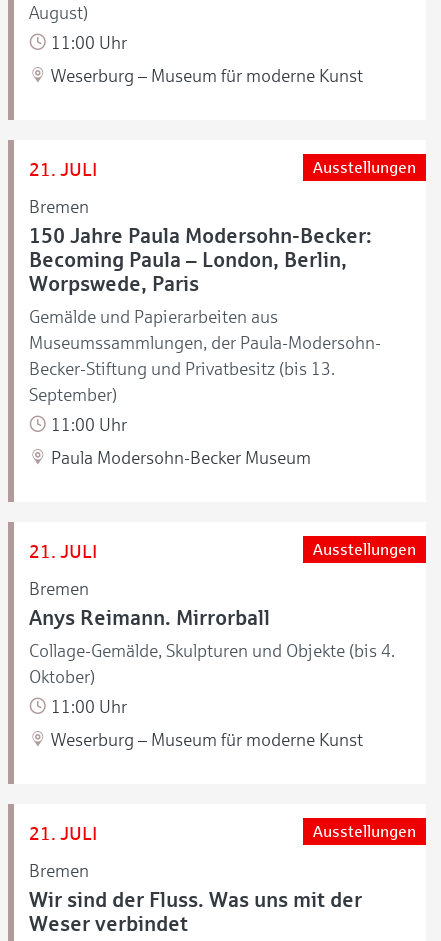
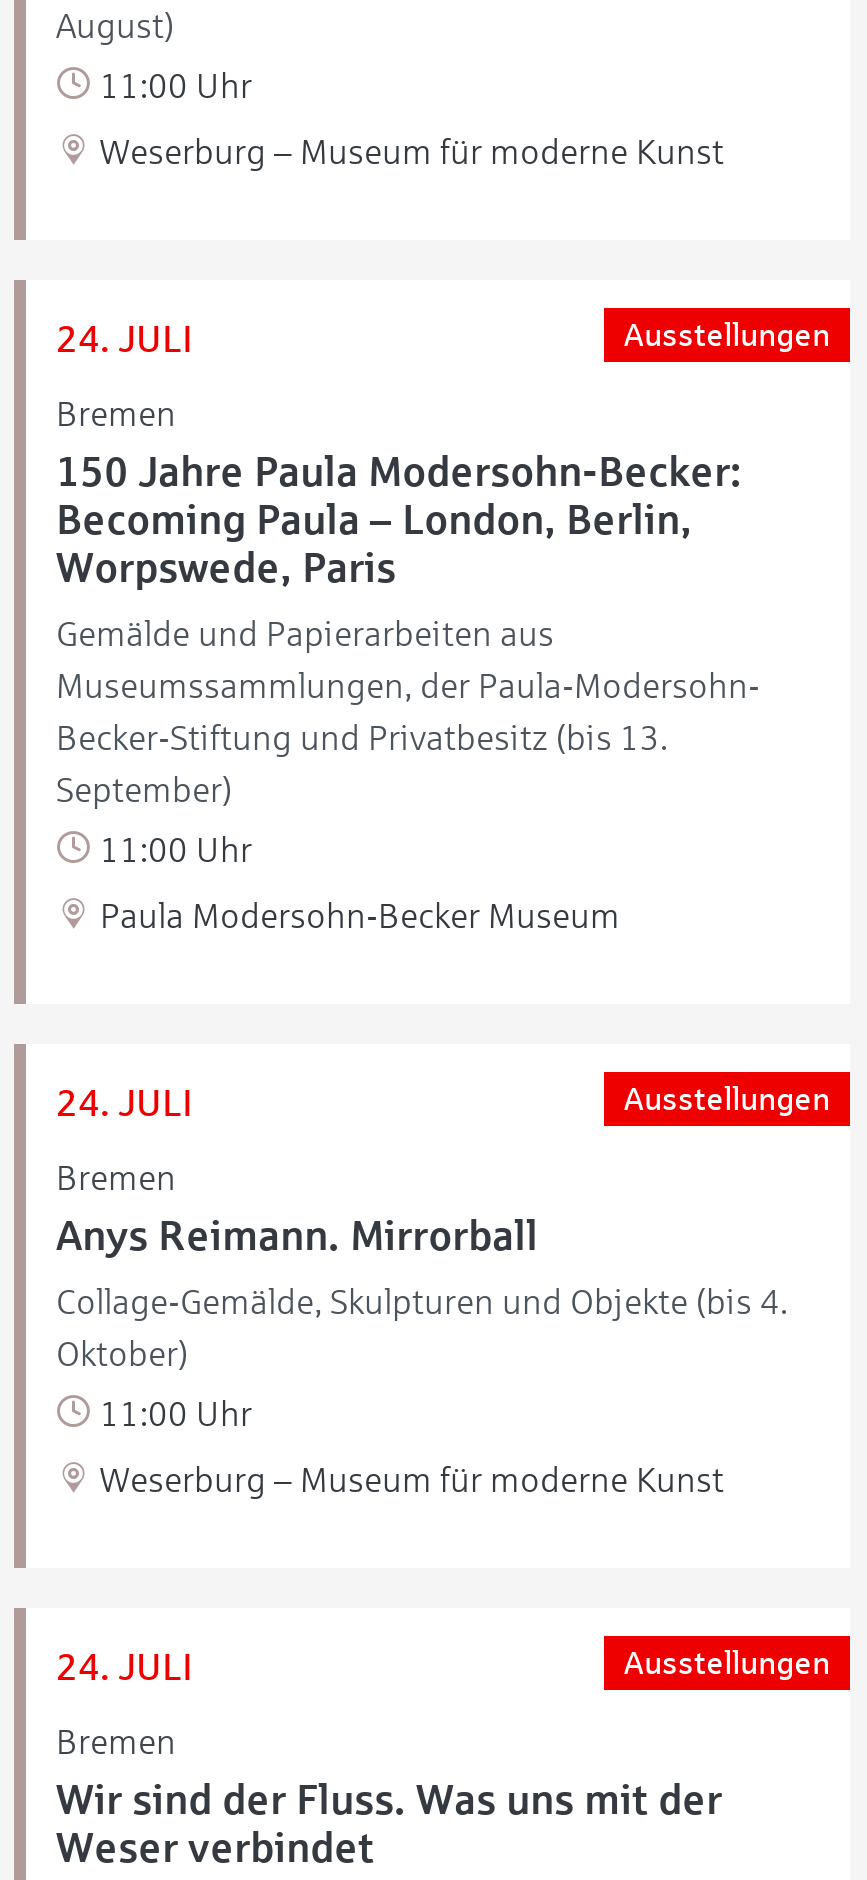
[29,159,97,180] 21. JULI -> [56,318,192,360] 24. JULI
[29,541,97,562] 21. JULI -> [56,1082,192,1124] 24. JULI
[29,823,97,844] 21. JULI -> [56,1646,192,1688] 24. JULI

